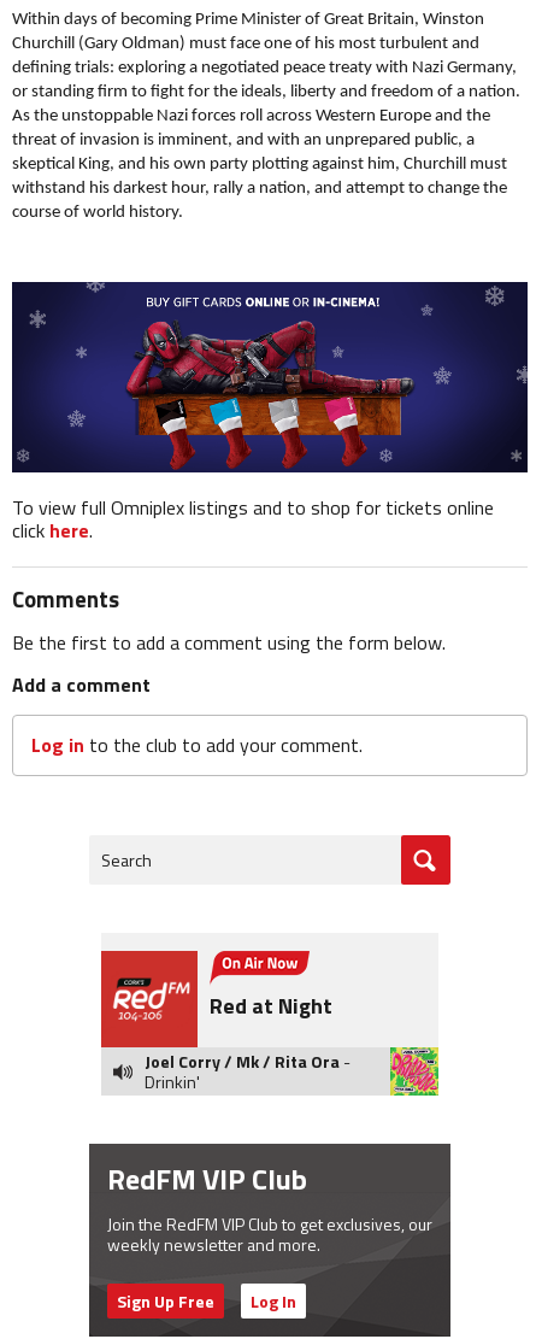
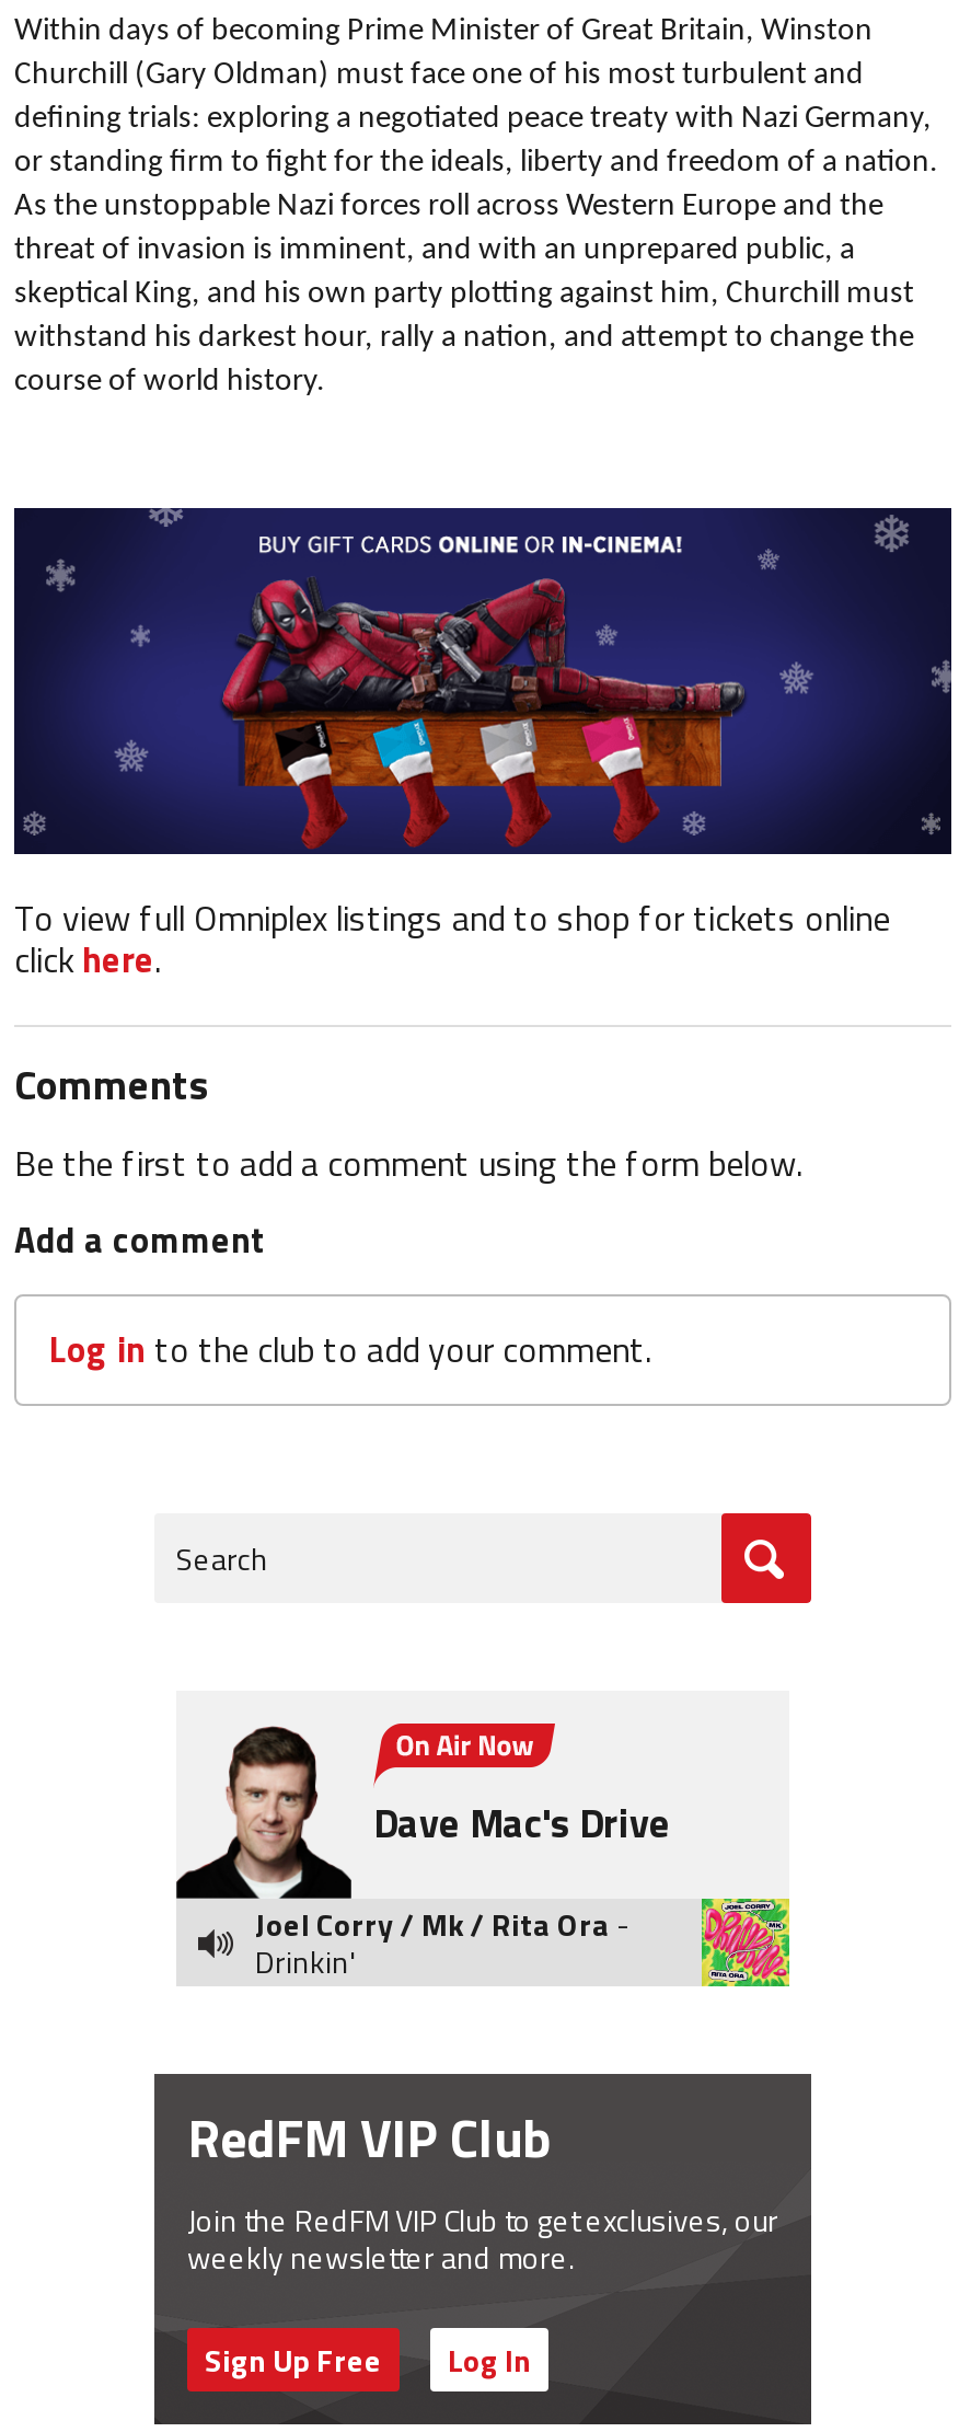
[100,950,332,1049] [image] | Red at Night -> [174,1724,671,1901] [image] | Dave Mac's Drive

